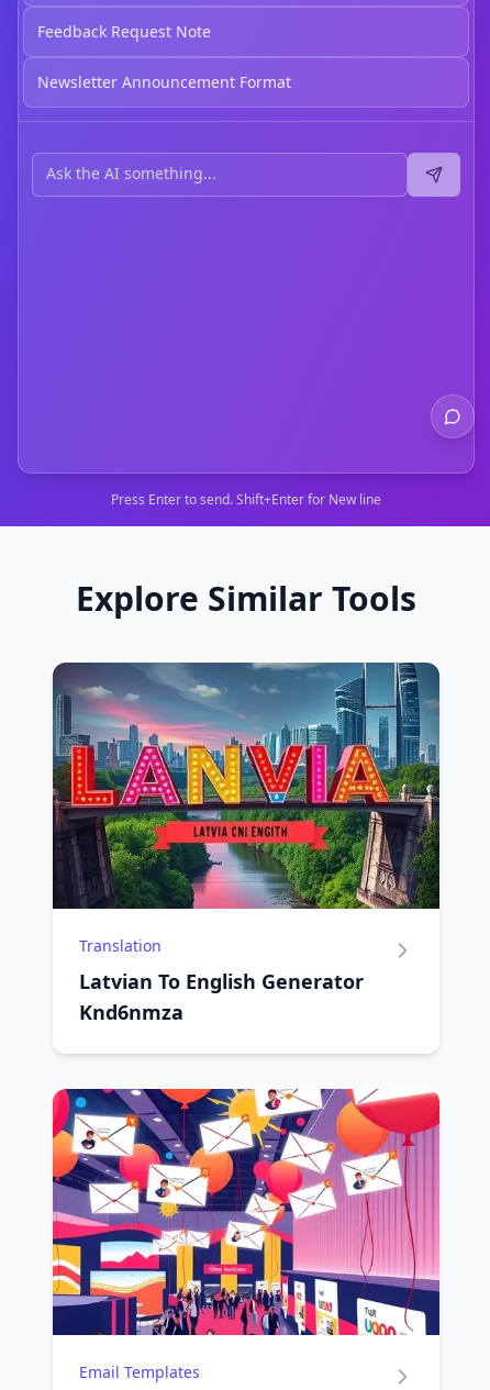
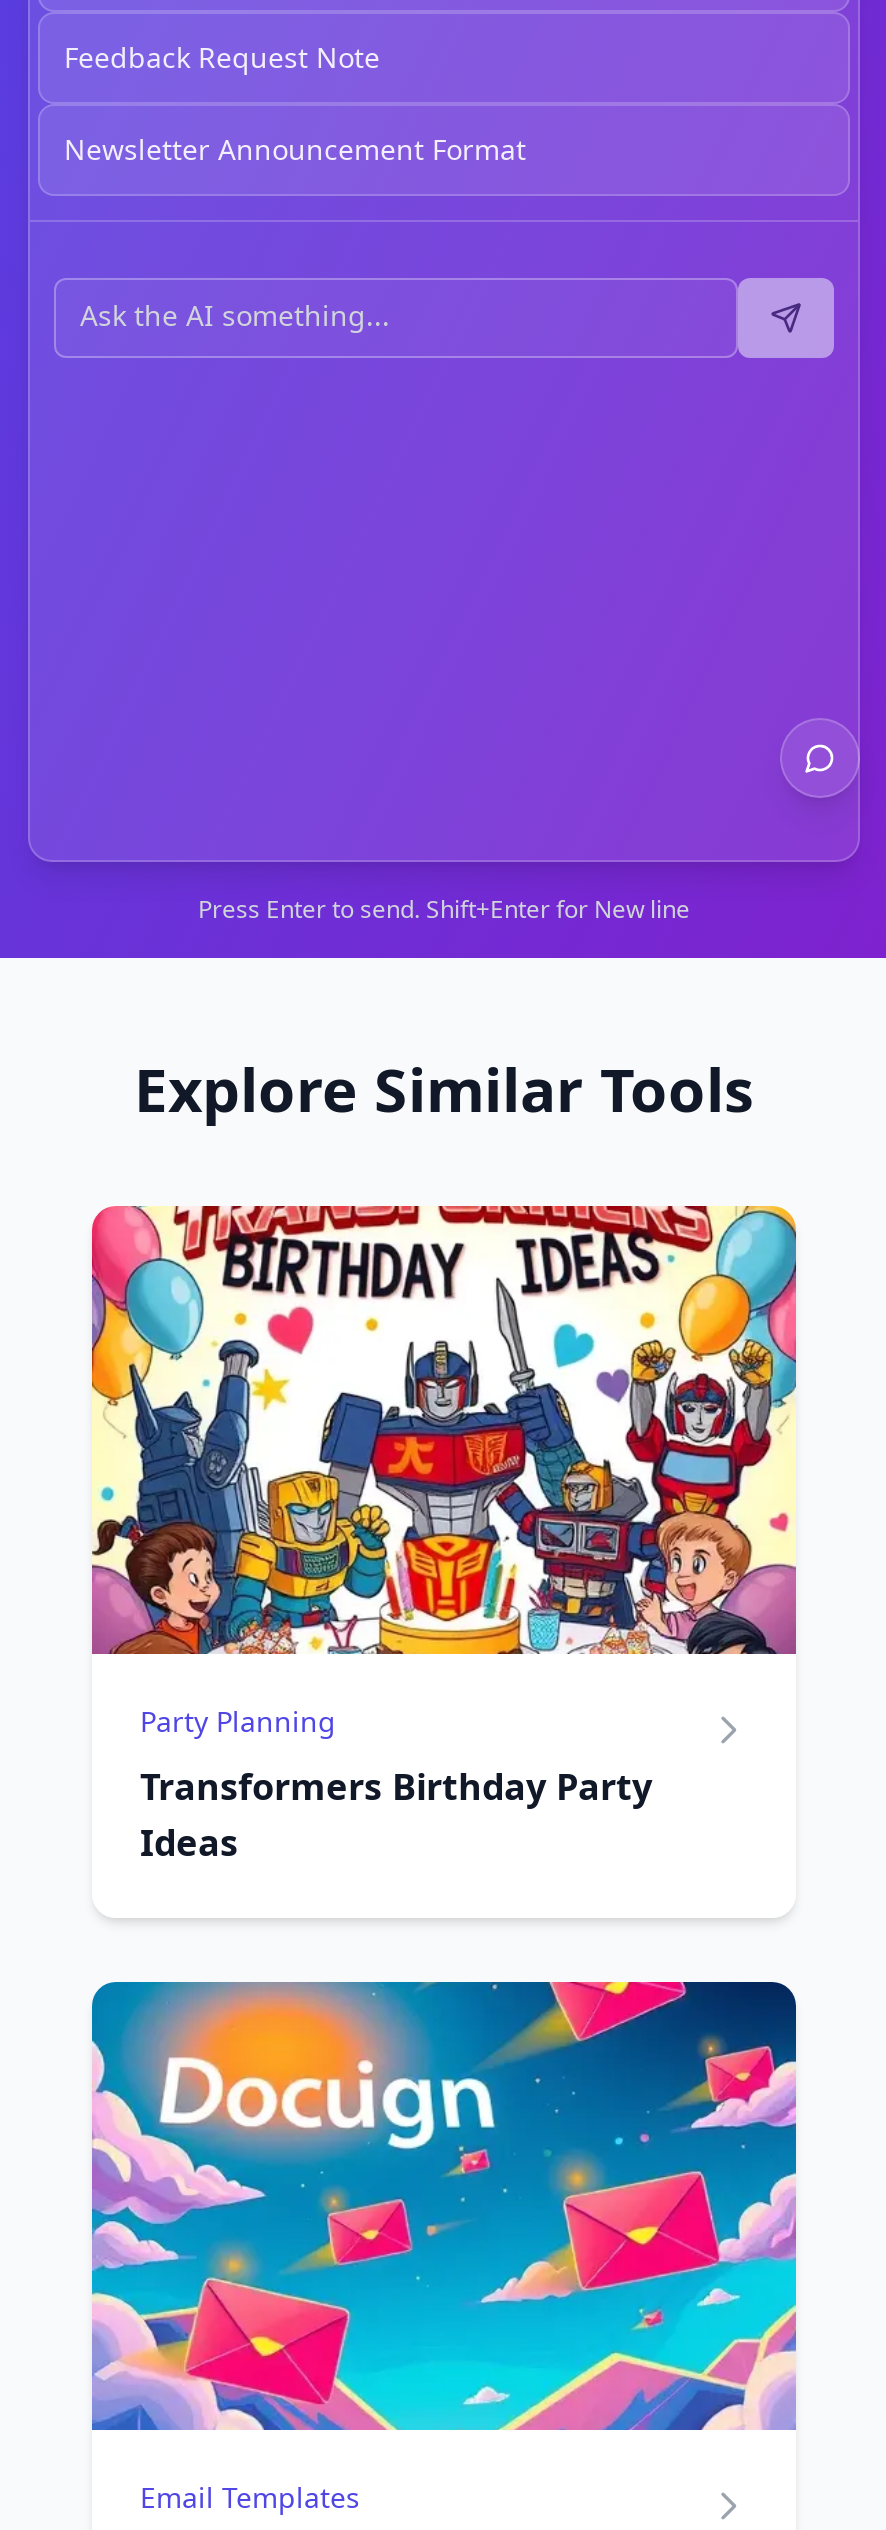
[52,661,441,956] [image] | Translation -> [90,1204,798,1740] [image] | Party Planning
[79,968,364,1025] Latvian To English Generator | Knd6nmza -> [140,1762,652,1866] Transformers Birthday Party | Ideas
[52,1088,441,1336] [image] -> [90,1980,798,2432] [image]

